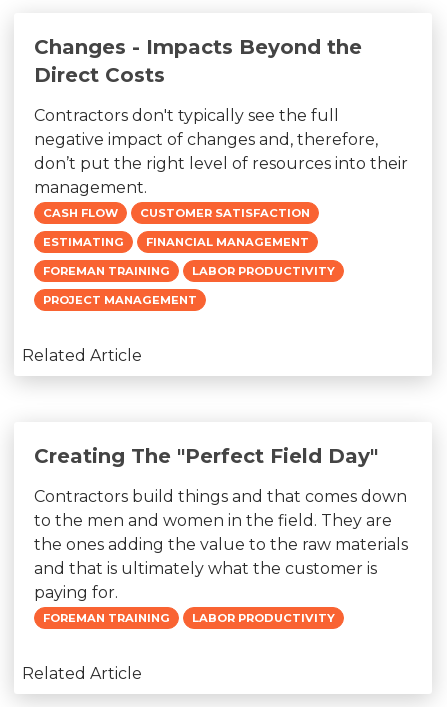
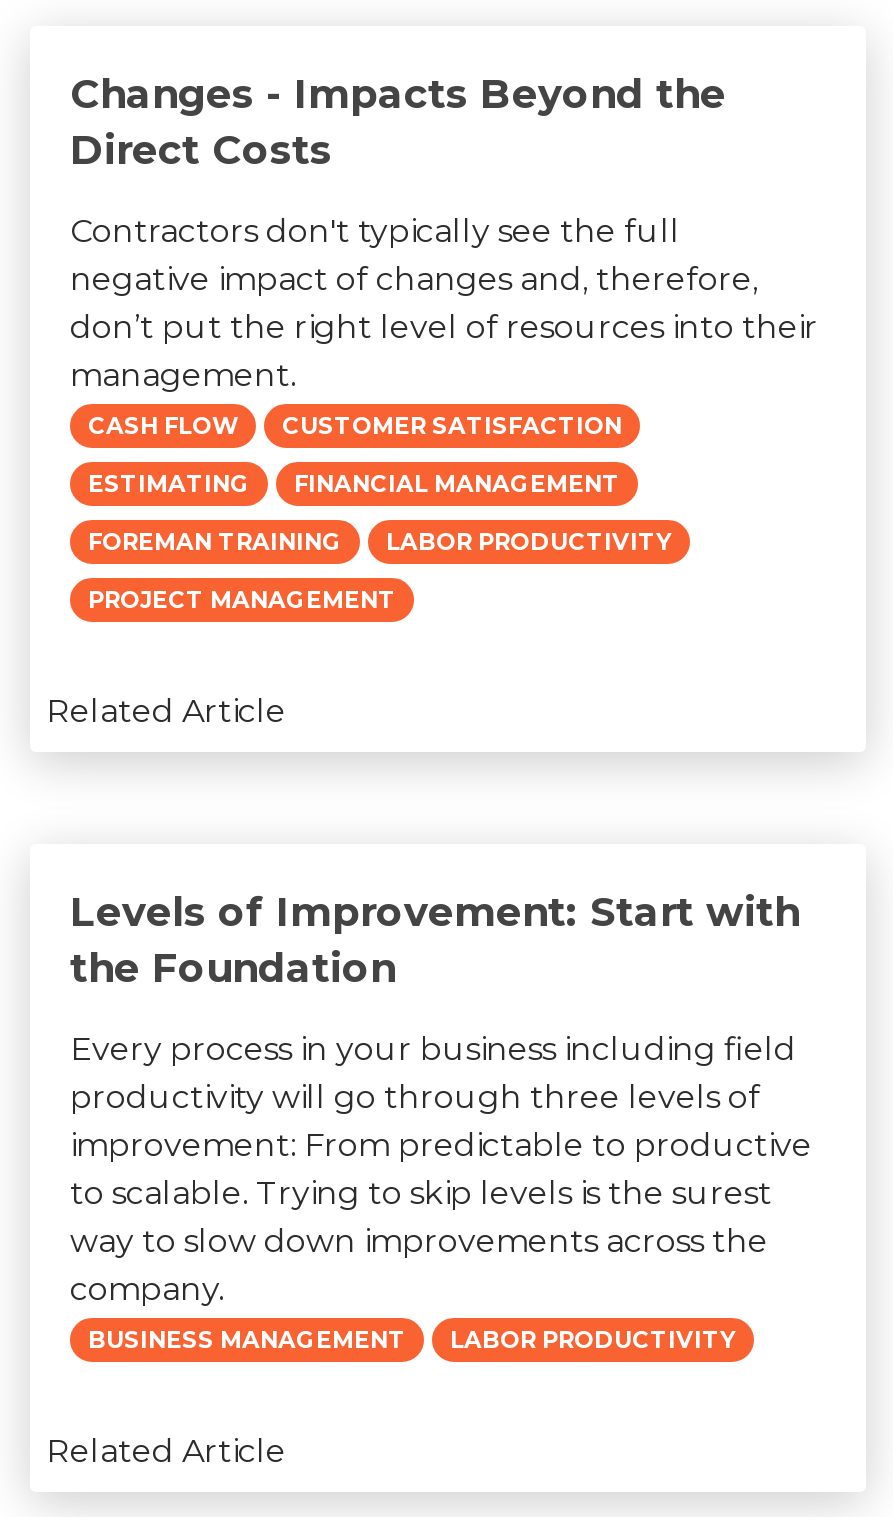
[34,444,378,468] Creating The "Perfect Field Day" -> [70,887,800,991] Levels of Improvement: Start with | the Foundation
[34,487,408,602] Contractors build things and that comes down | to the men and women in the field. They are | the ones adding the value to the raw materials | and that is ultimately what the customer is | paying for. -> [70,1029,812,1307] Every process in your business including field | productivity will go through three levels of | improvement: From predictable to productive | to scalable. Trying to skip levels is the surest | way to slow down improvements across the | company.
[43,611,170,625] FOREMAN TRAINING -> [88,1325,406,1353] BUSINESS MANAGEMENT

